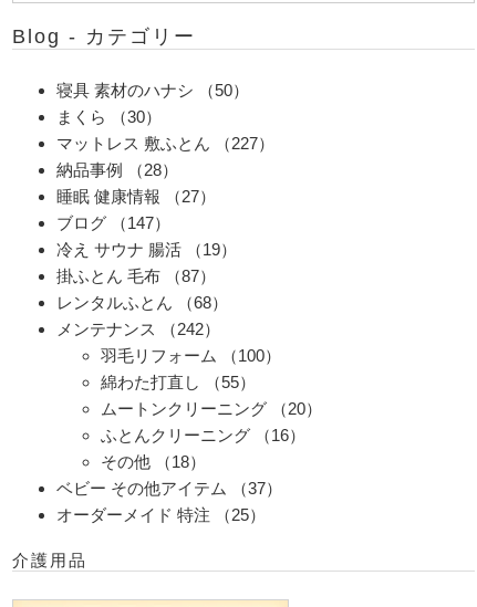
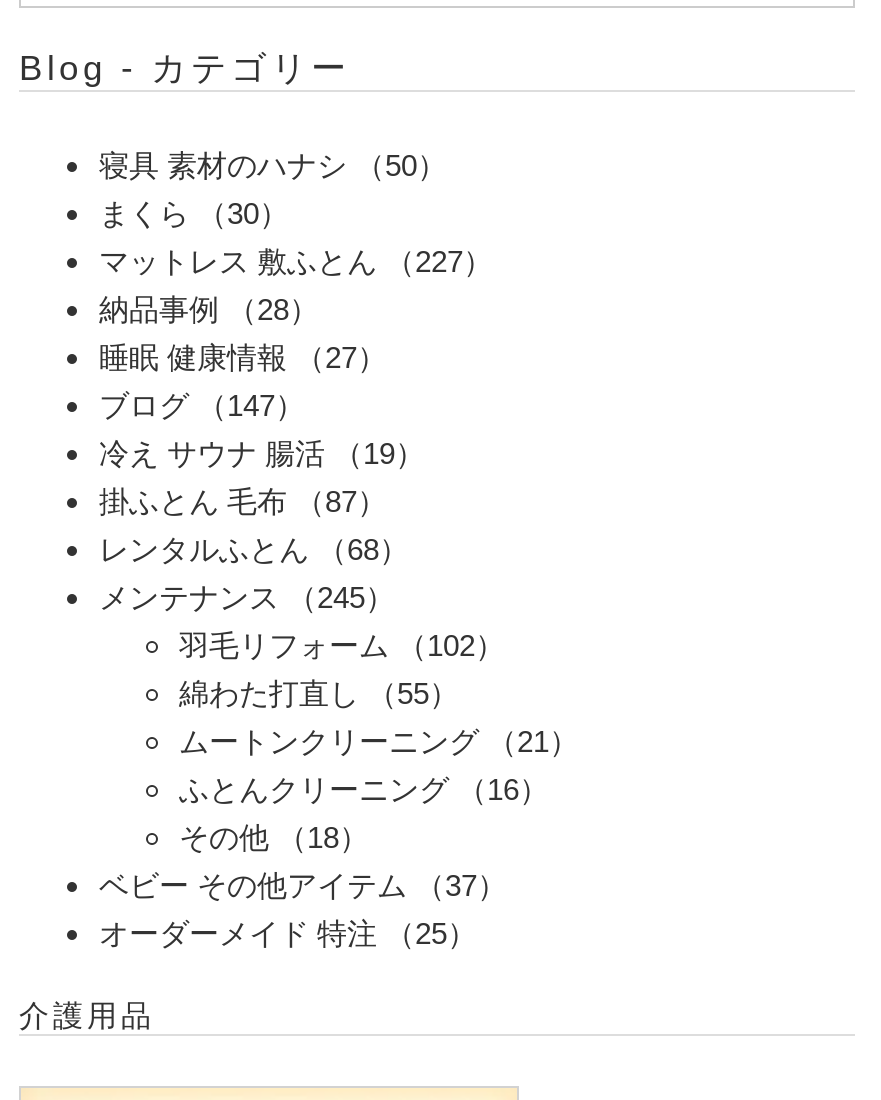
[56,320,220,339] メンテナンス（242） -> [99,580,395,614] メンテナンス（245）
[101,346,281,365] 羽毛リフォーム（100） -> [179,628,505,662] 羽毛リフォーム（102）
[101,399,322,418] ムートンクリーニング（20） -> [179,724,579,758] ムートンクリーニング（21）

